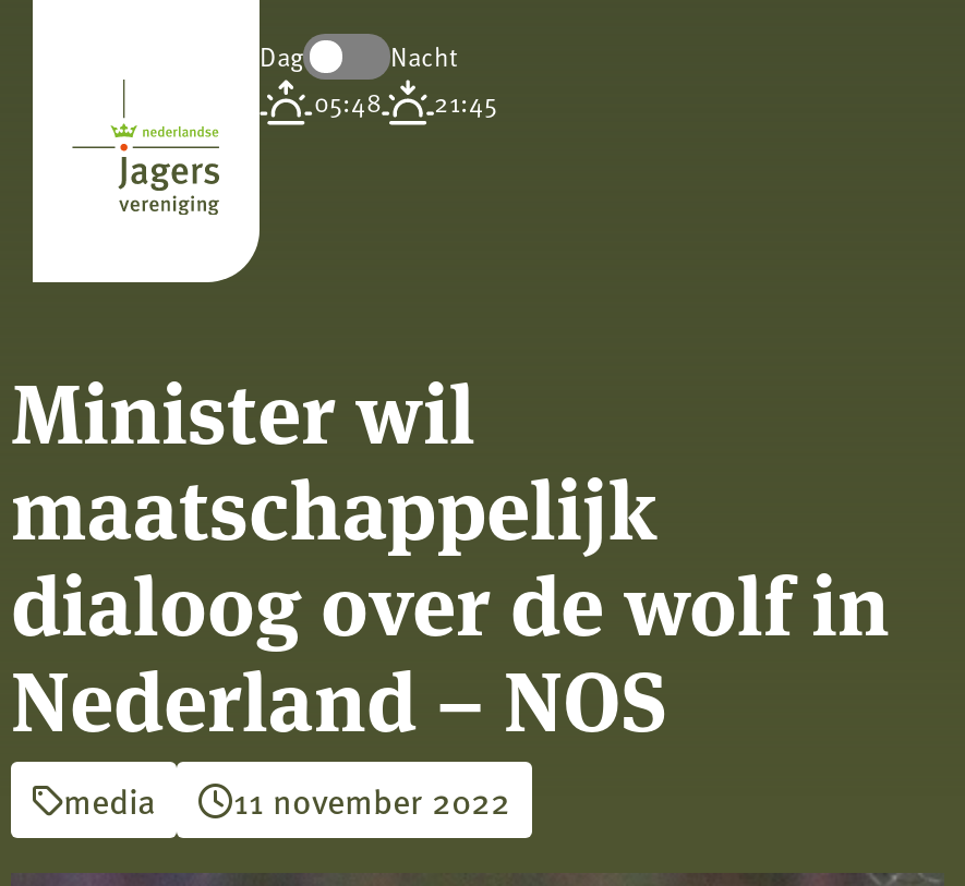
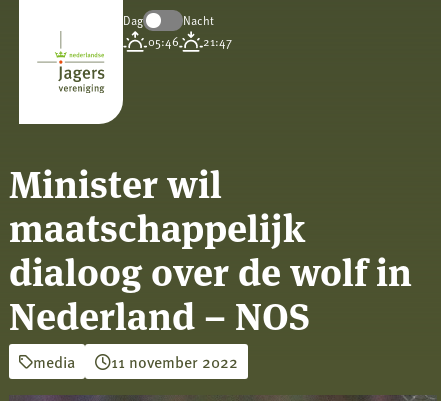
[314,82,382,121] 05:48 -> [148,33,179,49] 05:46
[434,82,497,121] 21:45 -> [203,33,232,49] 21:47

